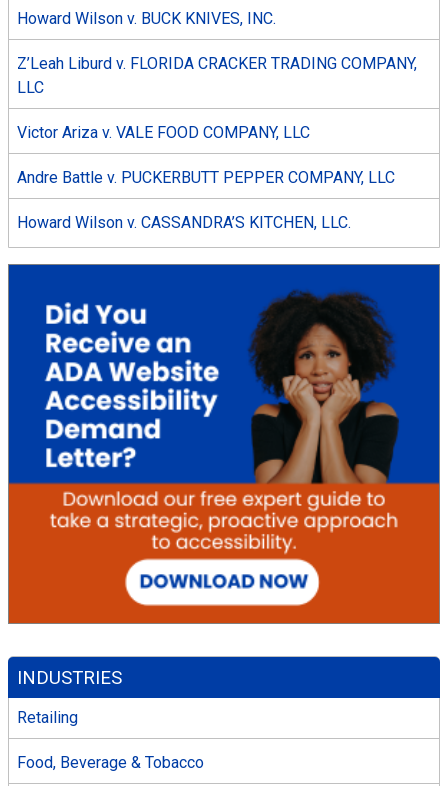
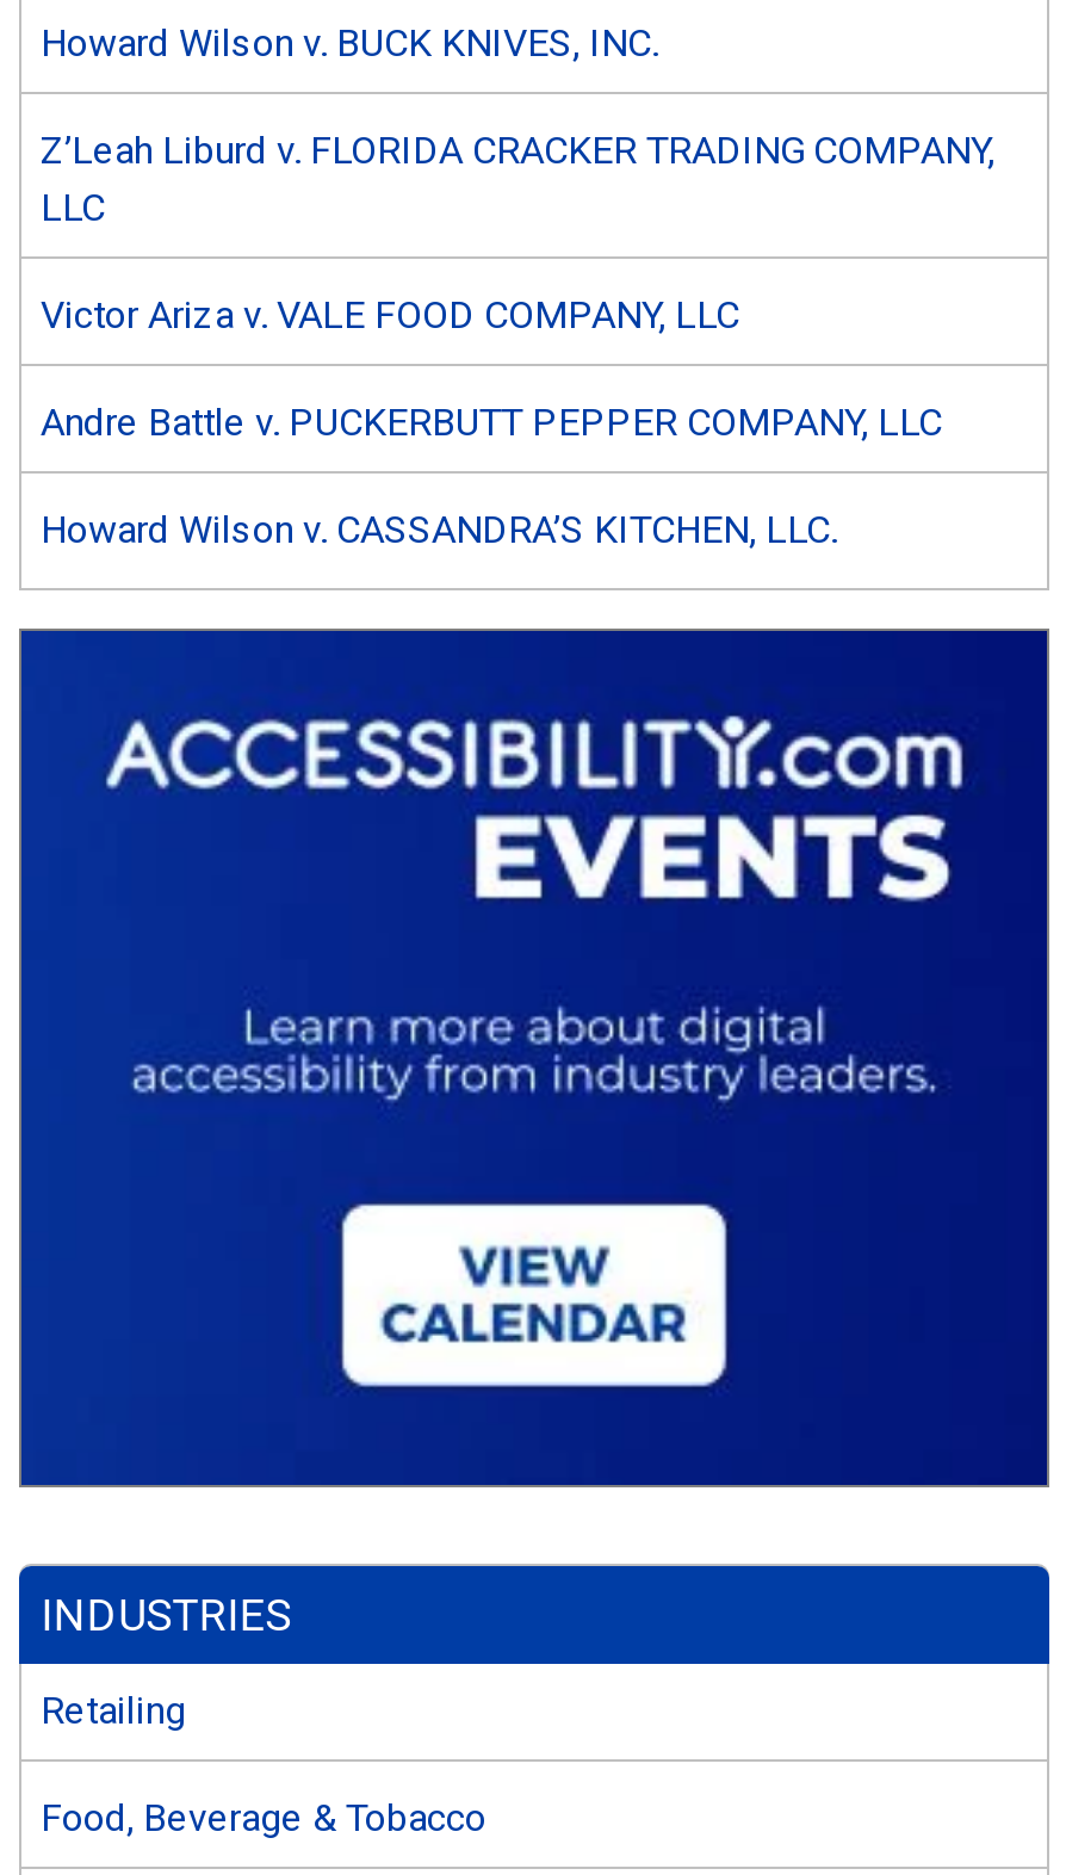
[8,265,440,624] [image] -> [19,631,1049,1487] [image]

